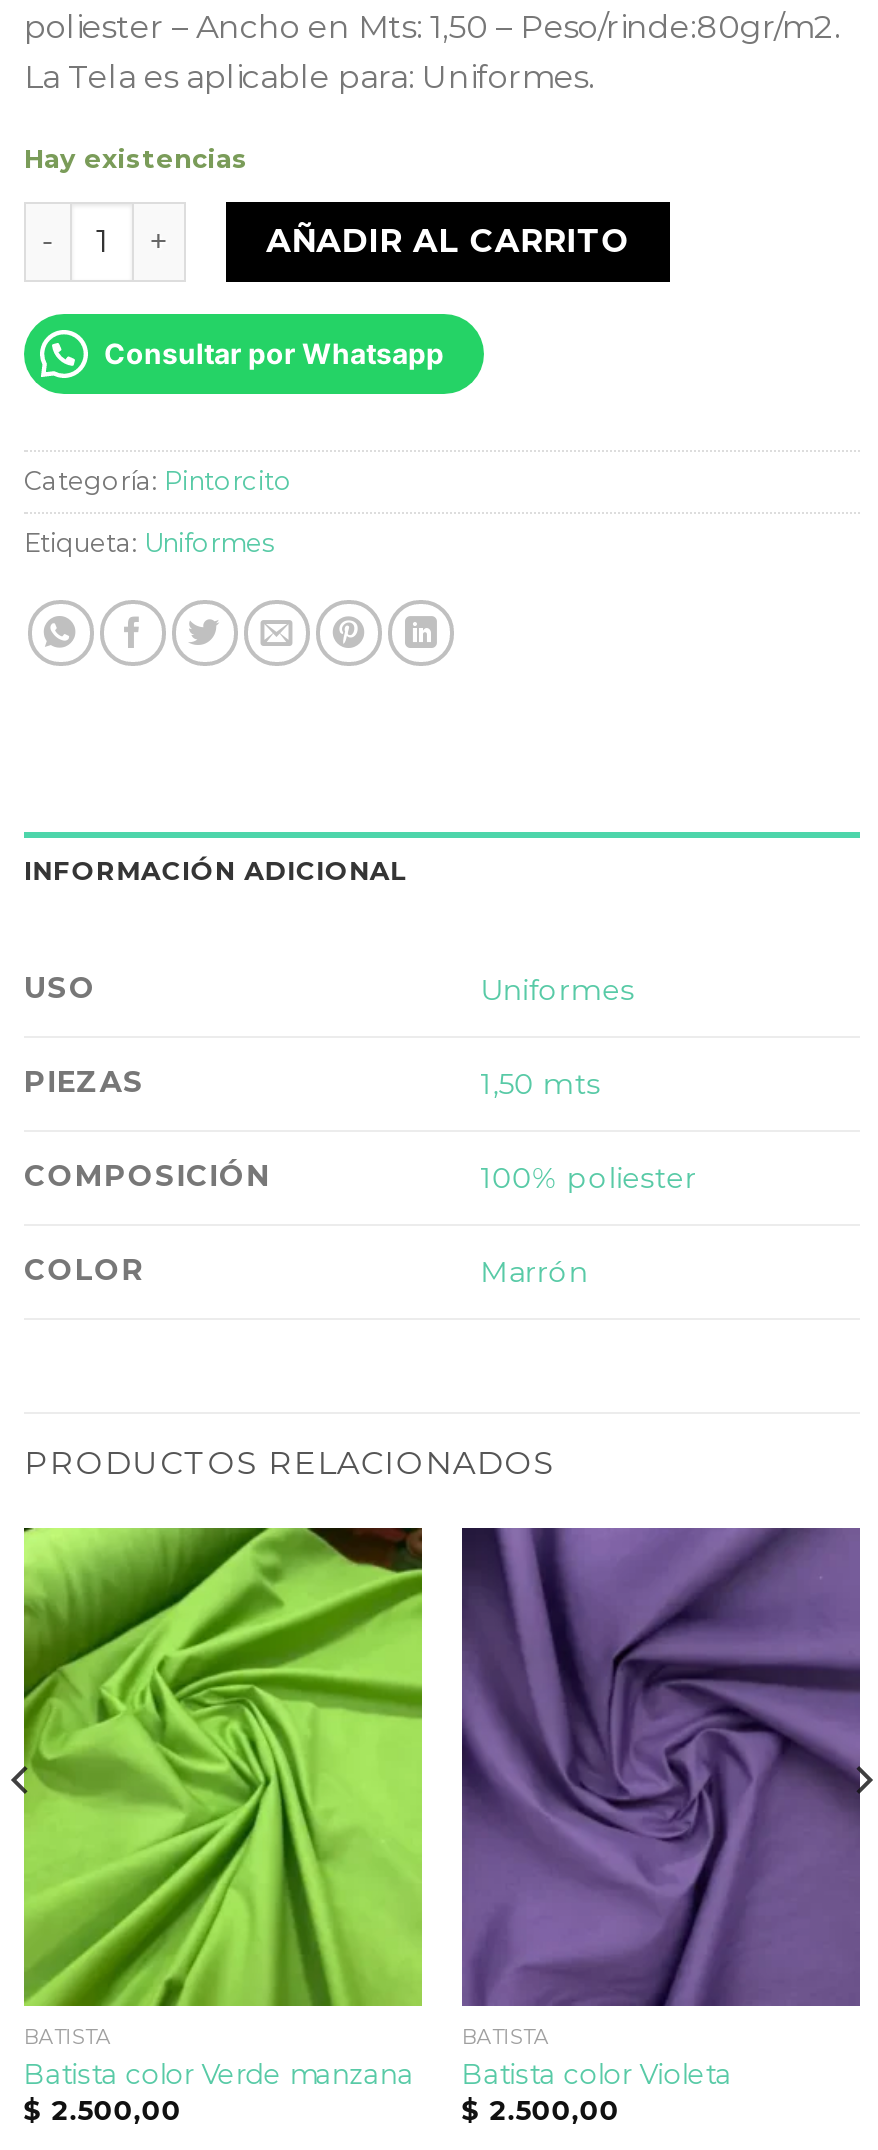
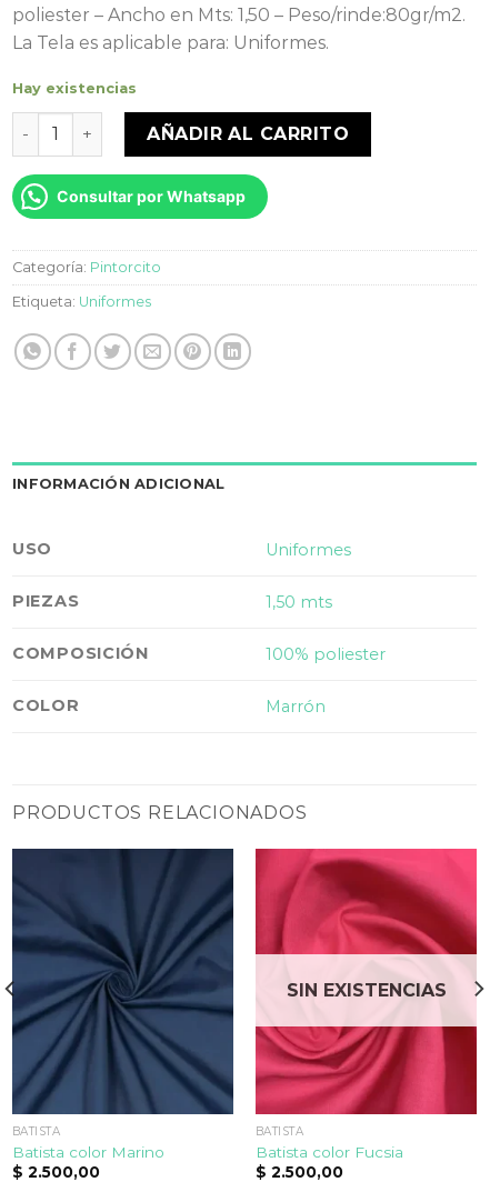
none -> [286,980,446,1001] SIN EXISTENCIAS
[22,1526,424,2089] [image] | Batista color Verde manzana -> [11,848,234,1160] [image] | Batista color Marino
[460,1526,862,2089] [image] | Batista color Violeta -> [254,848,478,1160] [image] | Batista color Fucsia

